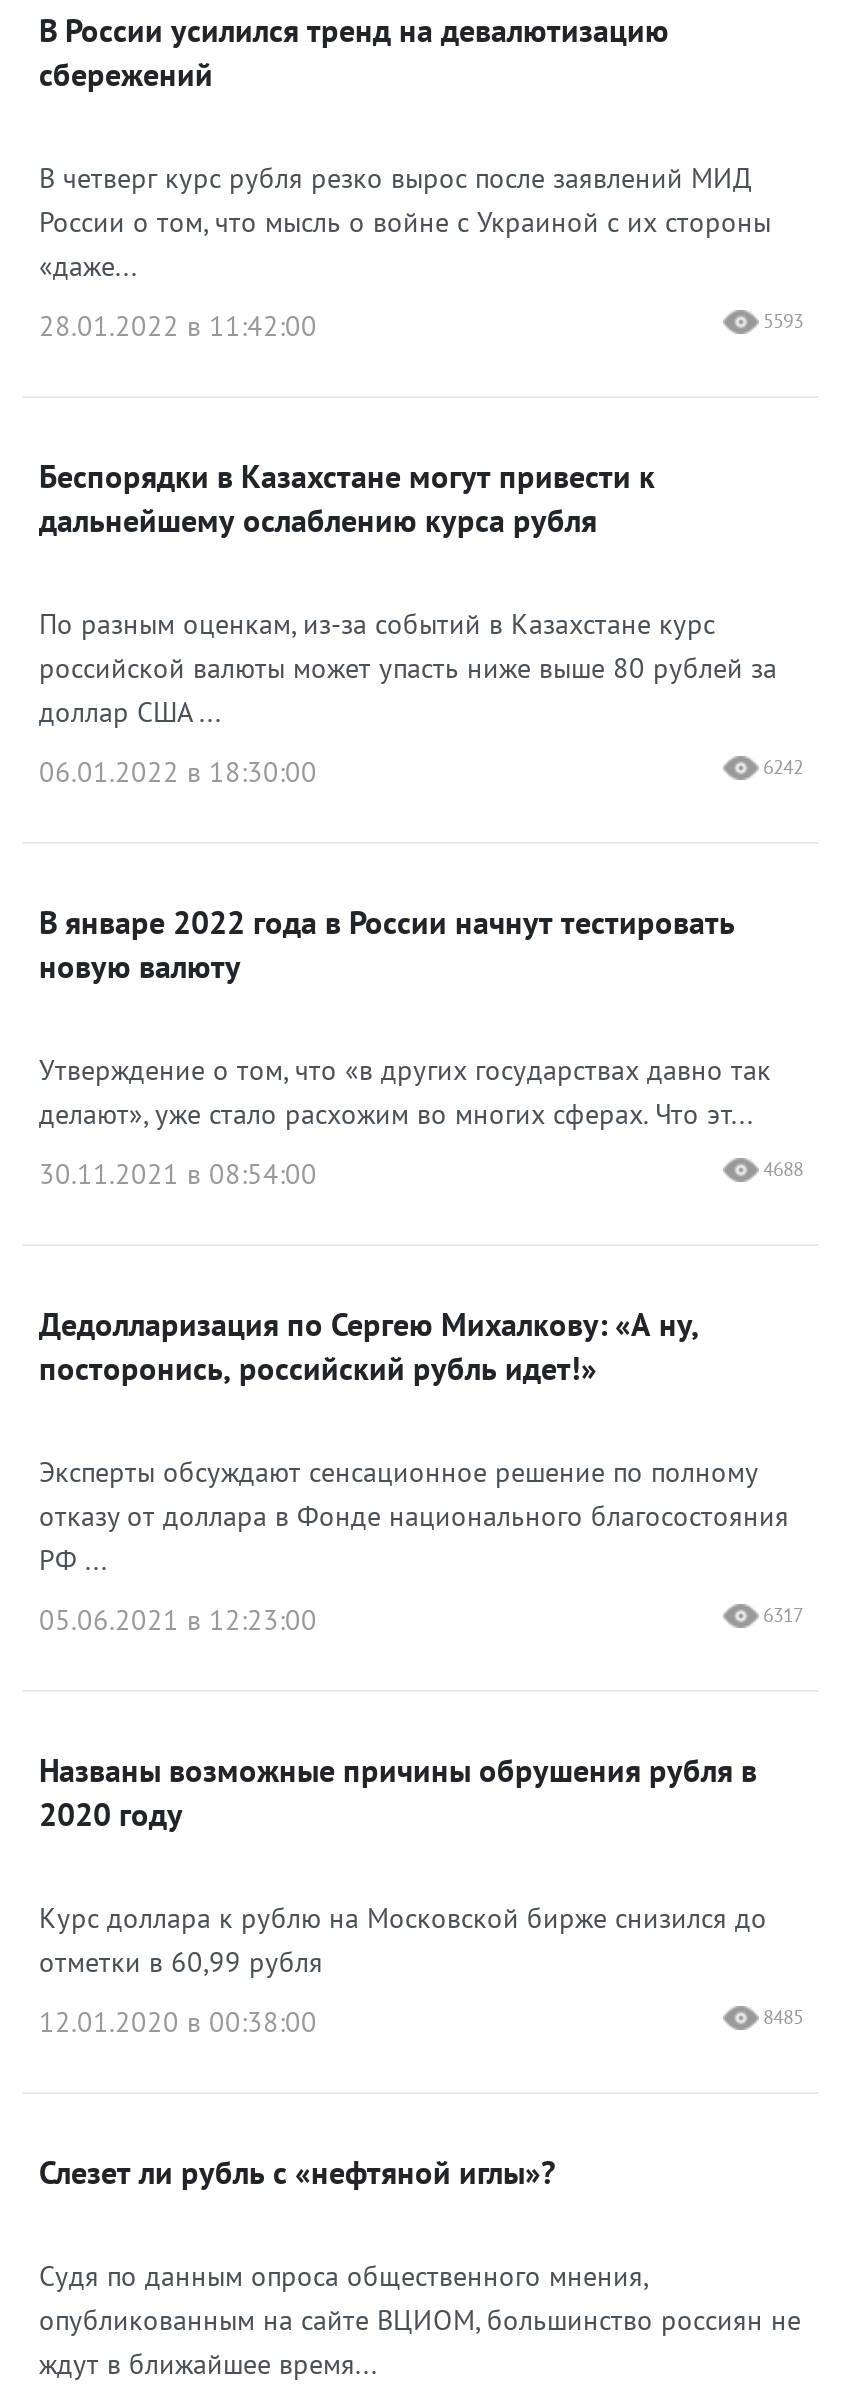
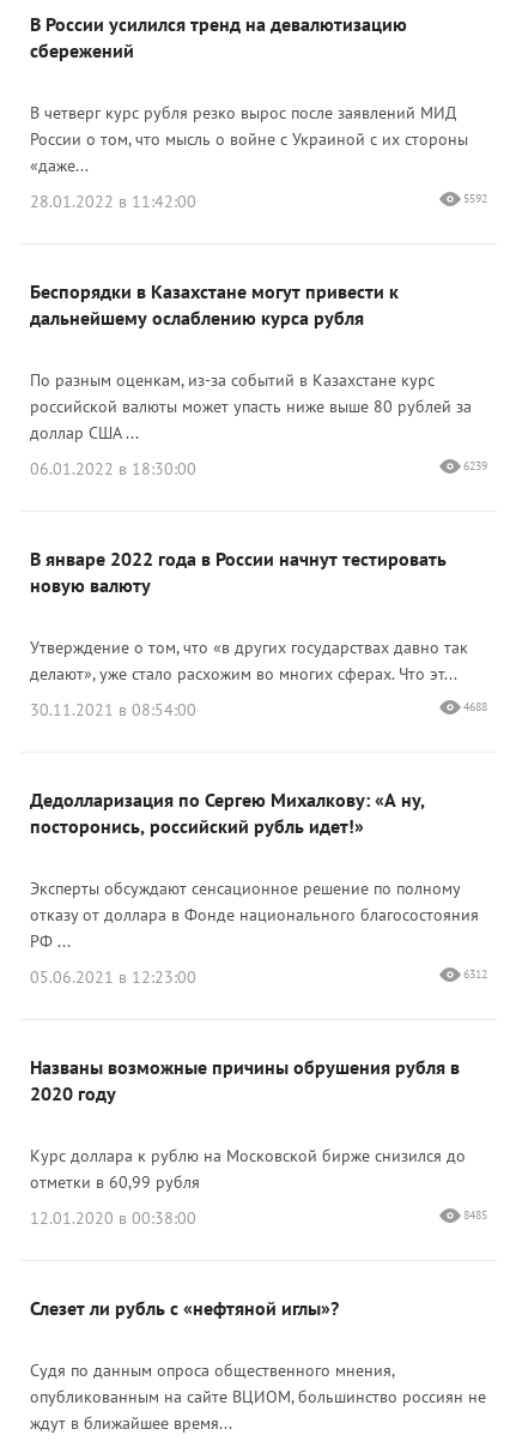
[763,308,803,334] 5593 -> [463,191,487,206] 5592
[763,754,803,780] 6242 -> [463,458,487,474] 6239
[763,1602,803,1628] 6317 -> [463,966,487,982] 6312

